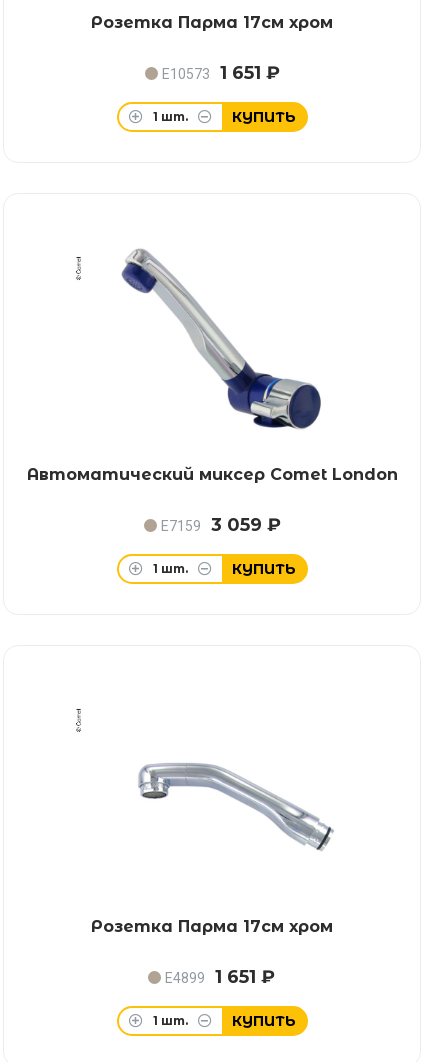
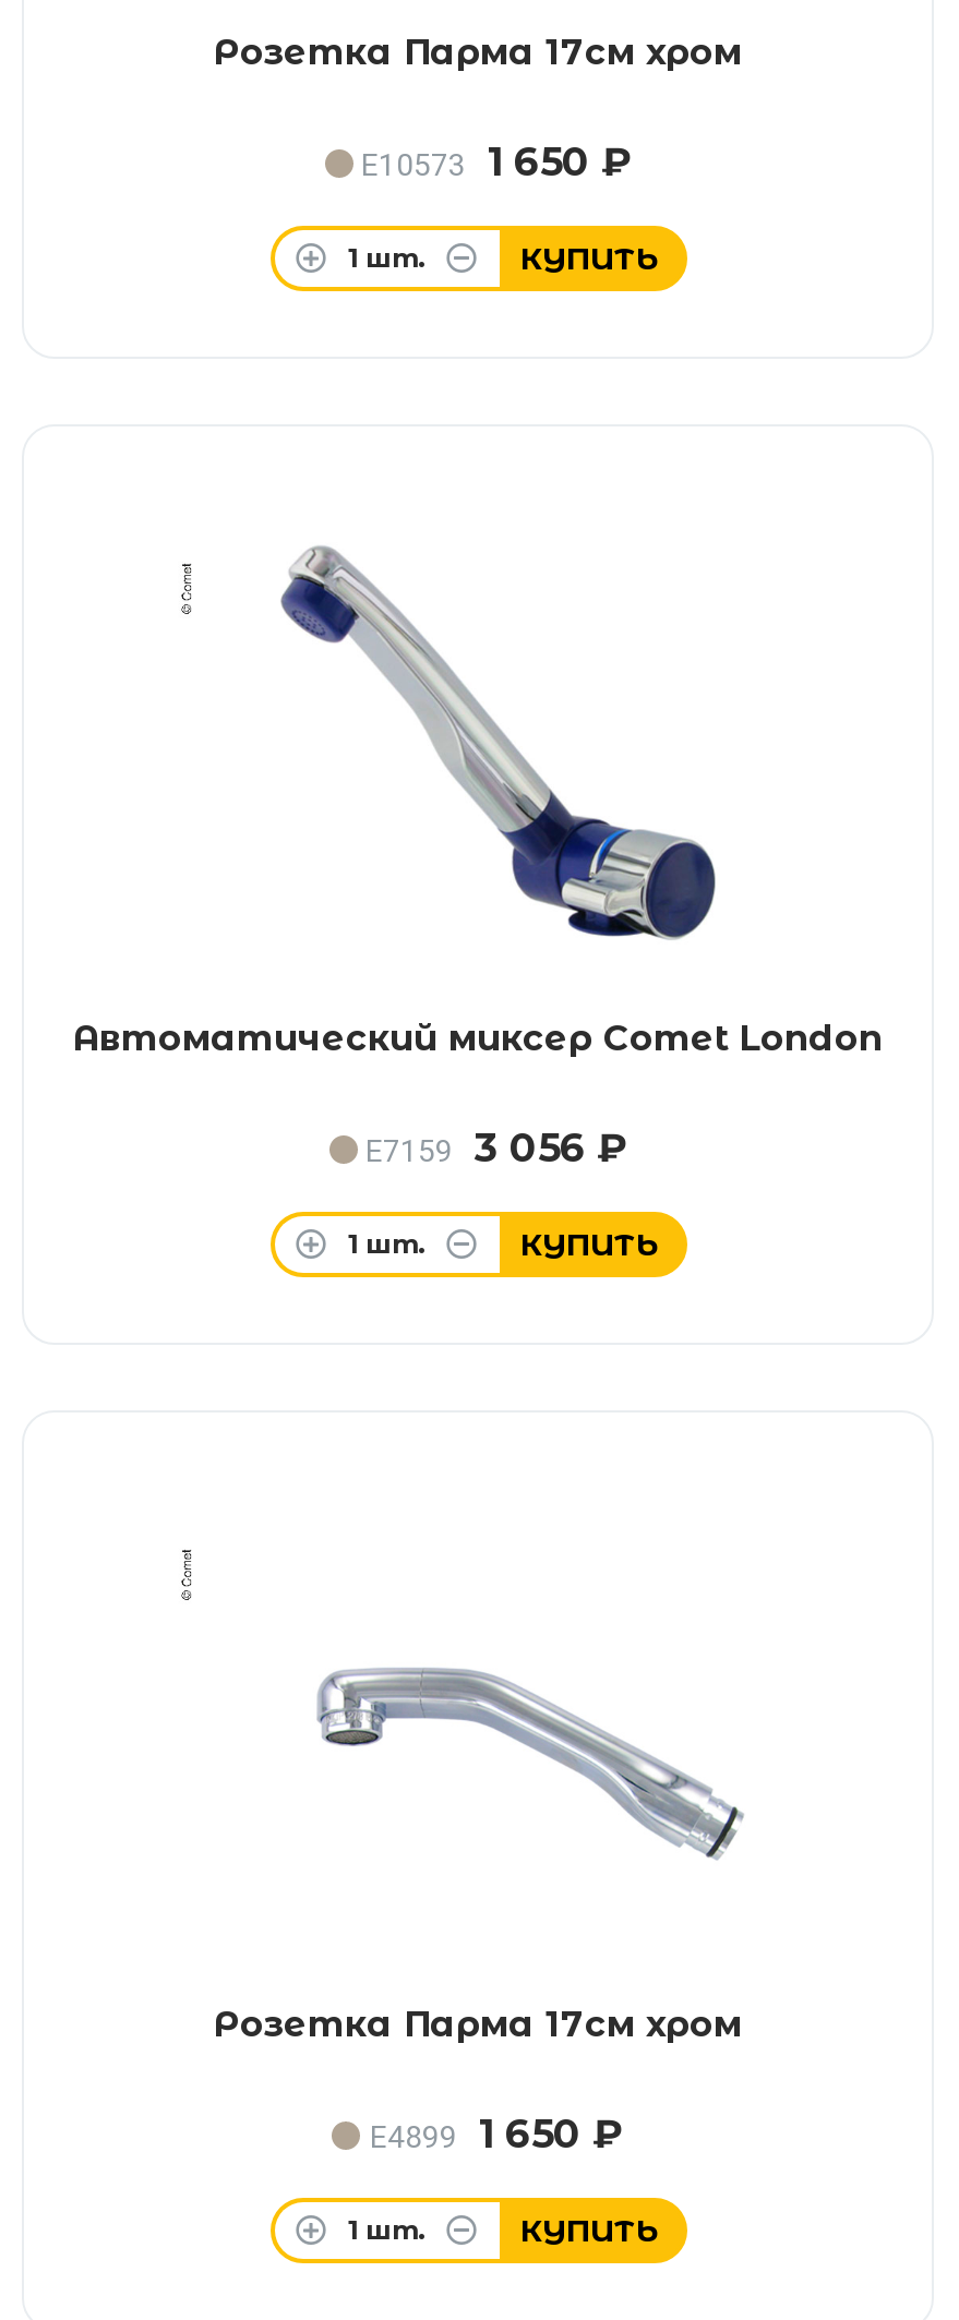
[161,62,279,84] E10573 1 651 ₽ -> [361,139,632,187] E10573 1 650 ₽
[160,514,280,536] E7159 3 059 ₽ -> [365,1125,627,1173] E7159 3 056 ₽
[165,966,275,988] E4899 1 651 ₽ -> [370,2111,623,2159] E4899 1 650 ₽

